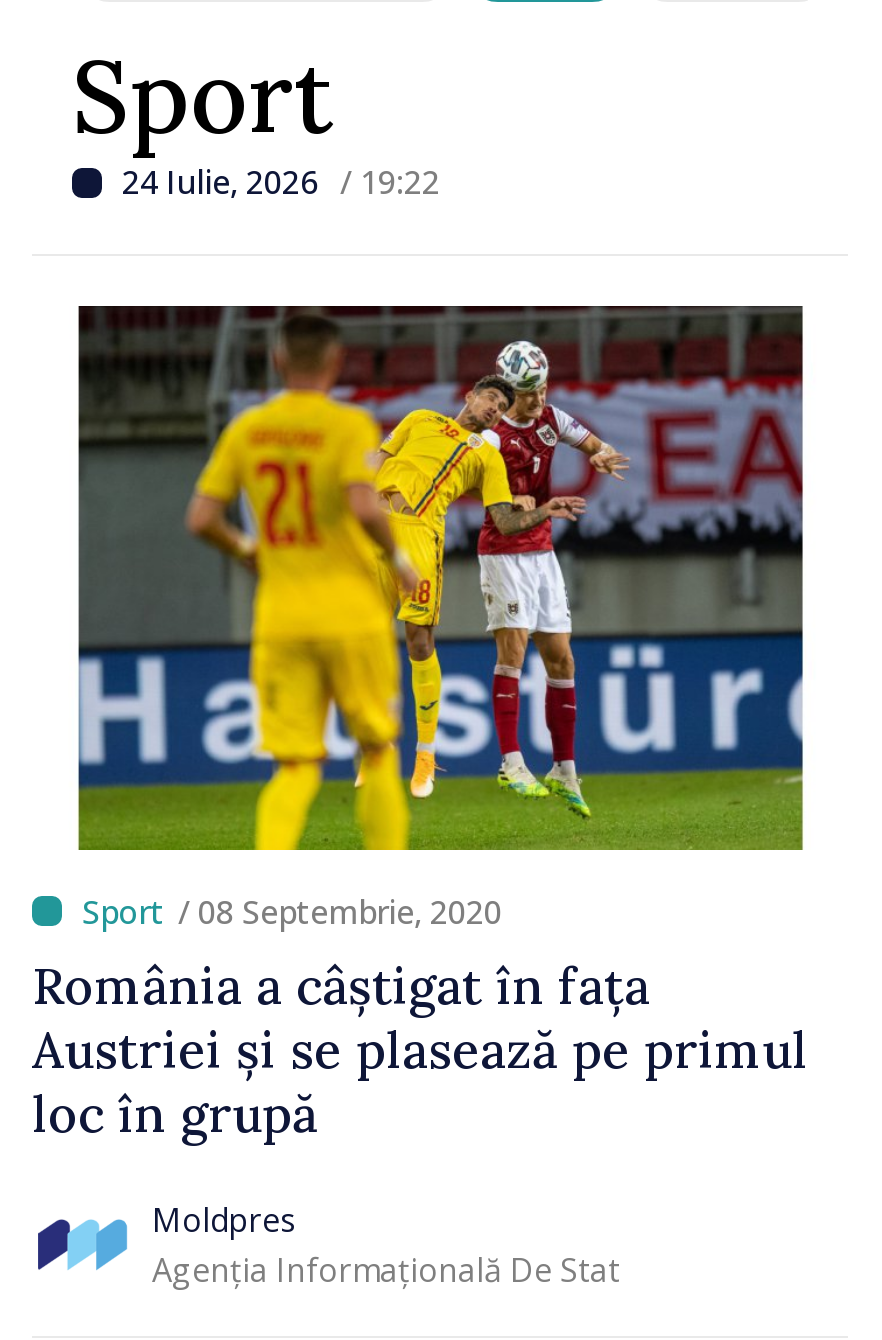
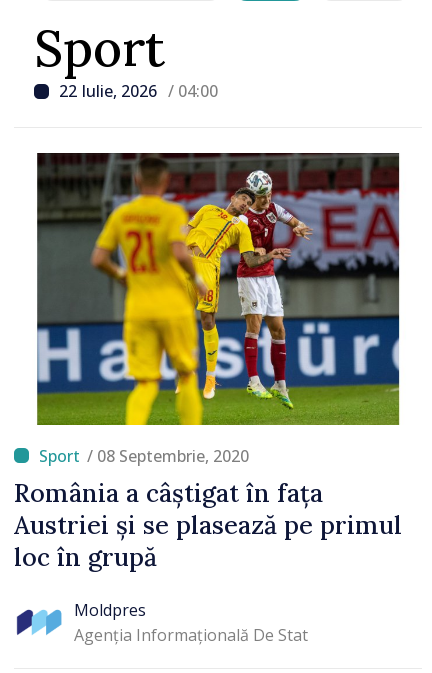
[122,160,440,204] 24 Iulie, 2026 / 19:22 -> [59,80,218,102] 22 Iulie, 2026 / 04:00

